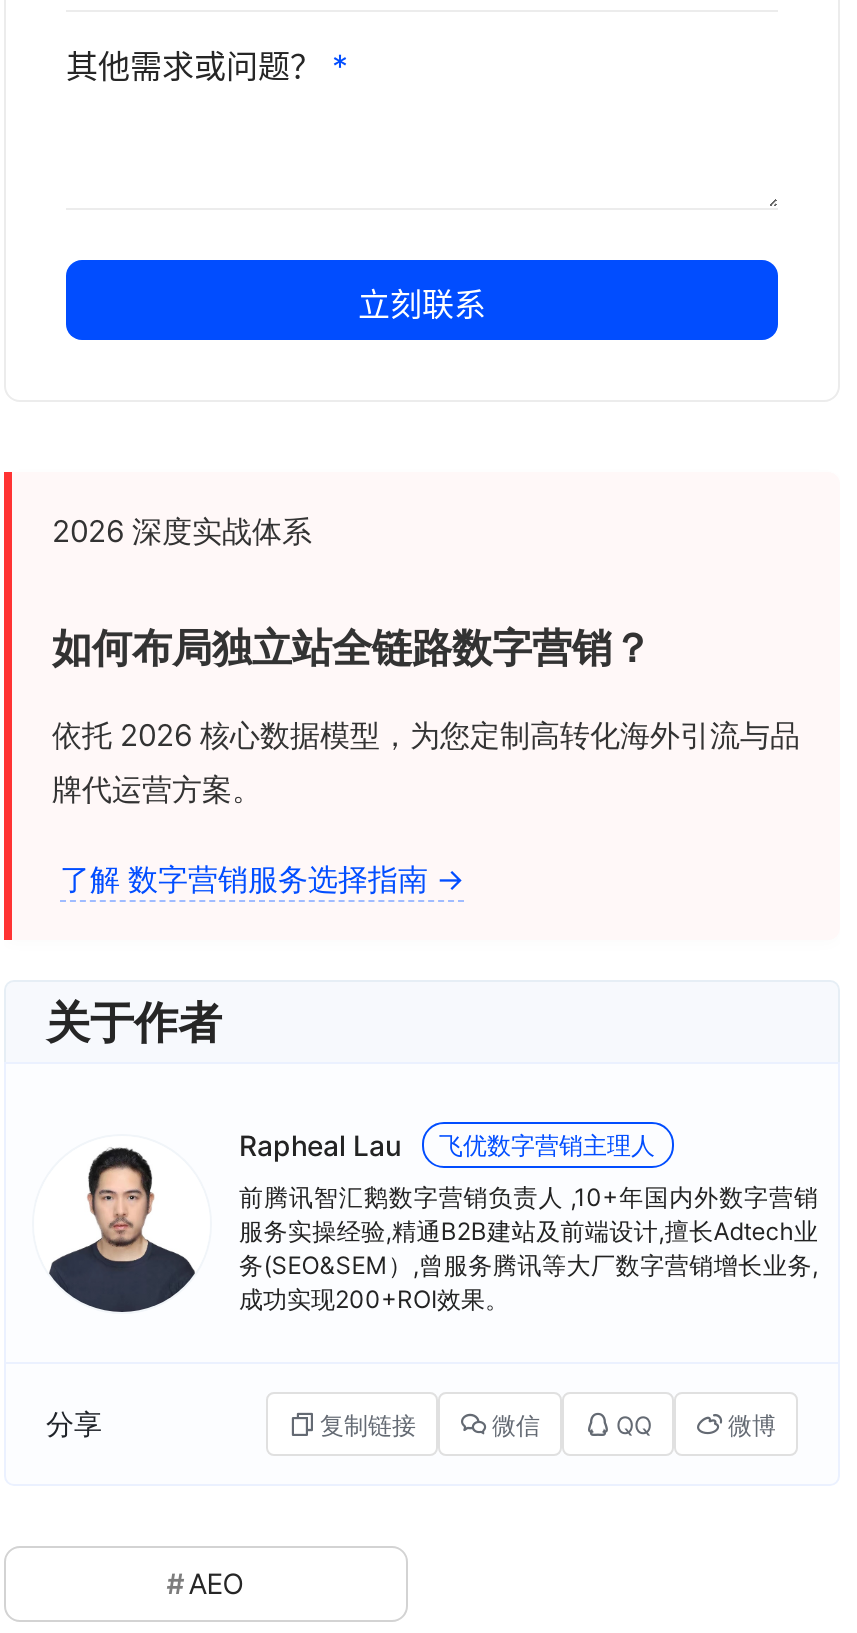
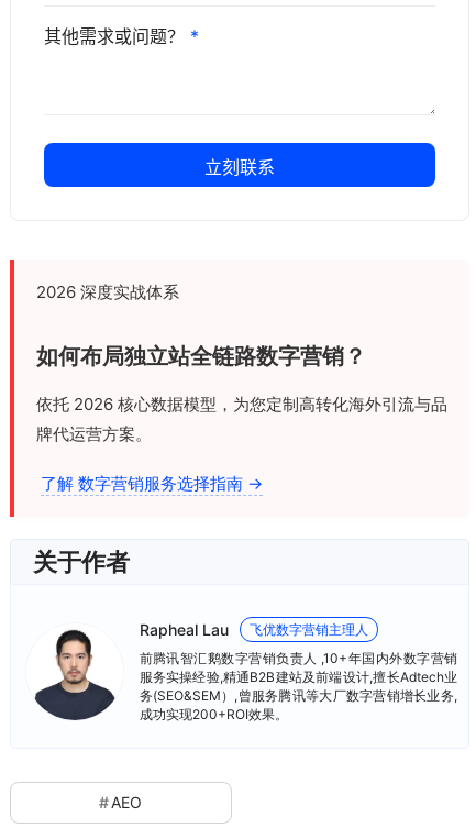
[46,1407,776,1441] 分享 | 复制链接 | 微信 | QQ | 微博 -> none

